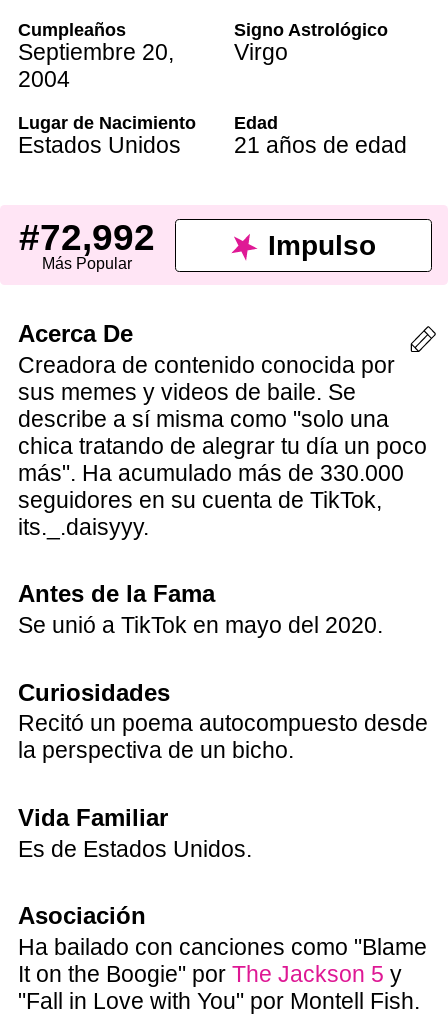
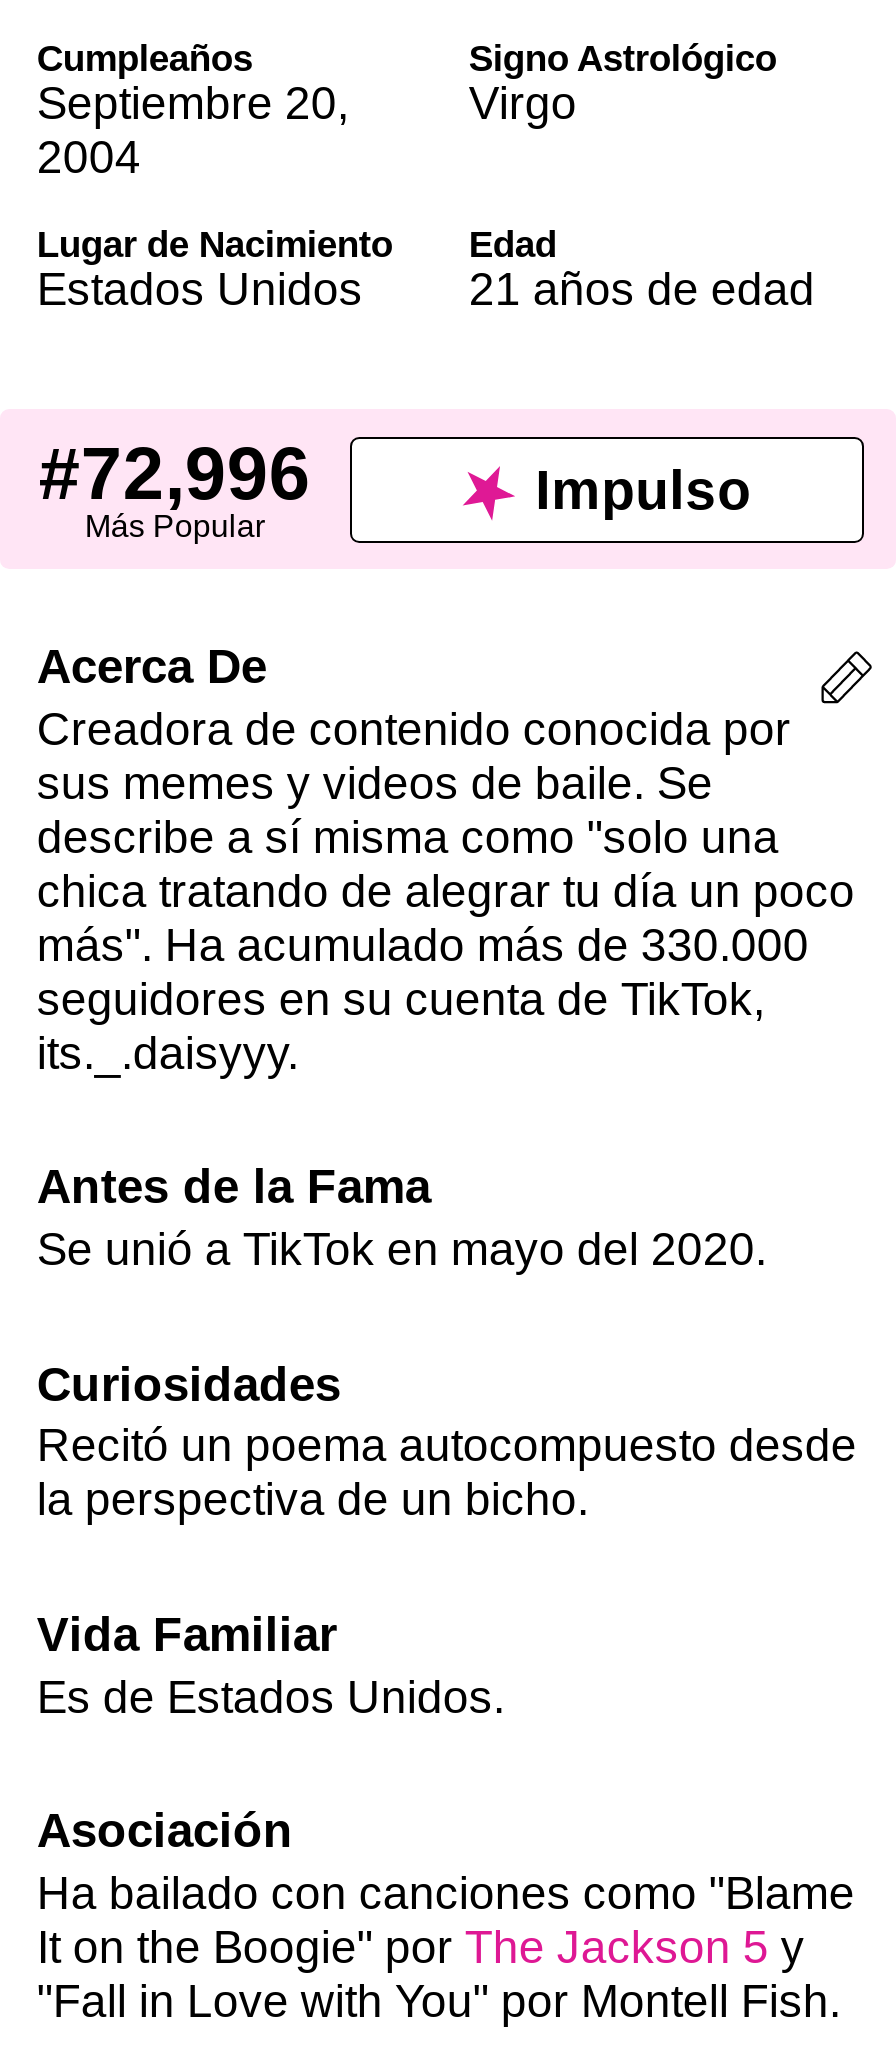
[19,216,155,257] #72,992 -> [39,432,311,514] #72,996

